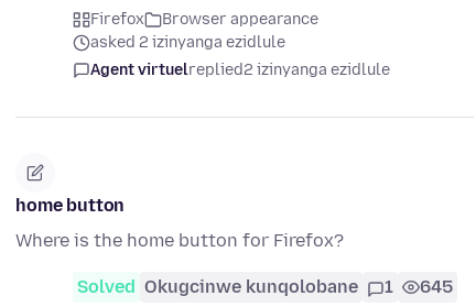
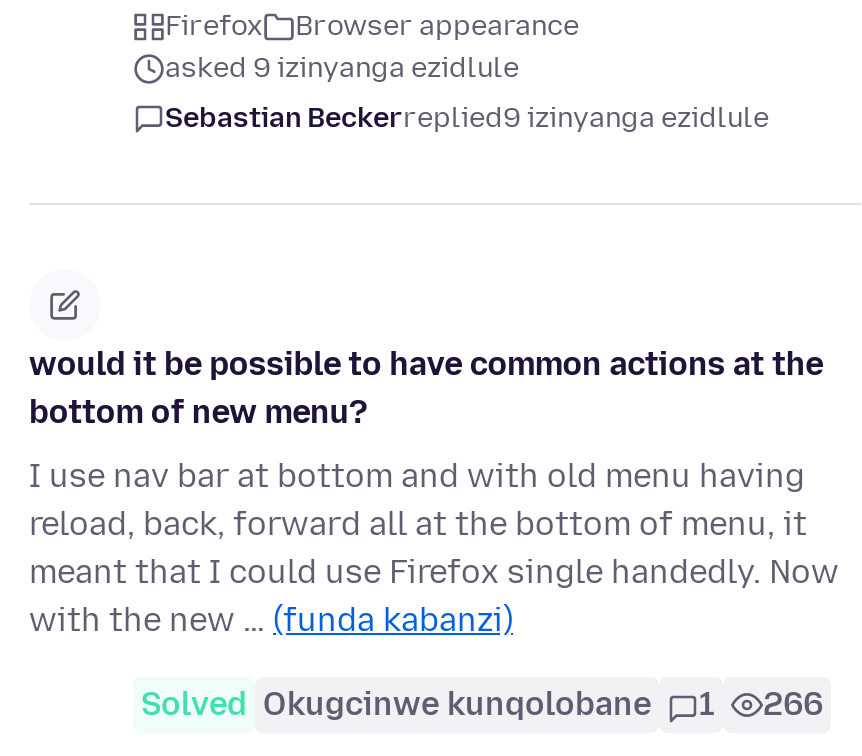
[90,34,285,52] asked 2 izinyanga ezidlule -> [165,52,519,86] asked 9 izinyanga ezidlule
[90,61,390,80] Agent virtuelreplied2 izinyanga ezidlule -> [165,102,769,136] Sebastian Beckerreplied9 izinyanga ezidlule
[15,195,125,216] home button -> [29,346,823,432] would it be possible to have common actions at the | bottom of new menu?
[15,231,344,251] Where is the home button for Firefox? -> [29,458,839,640] I use nav bar at bottom and with old menu having | reload, back, forward all at the bottom of menu, it | meant that I could use Firefox single handedly. Now | with the new … (funda kabanzi)
[77,277,453,298] Solved Okugcinwe kunqolobane 1 645 -> [141,686,823,724] Solved Okugcinwe kunqolobane 1 266

